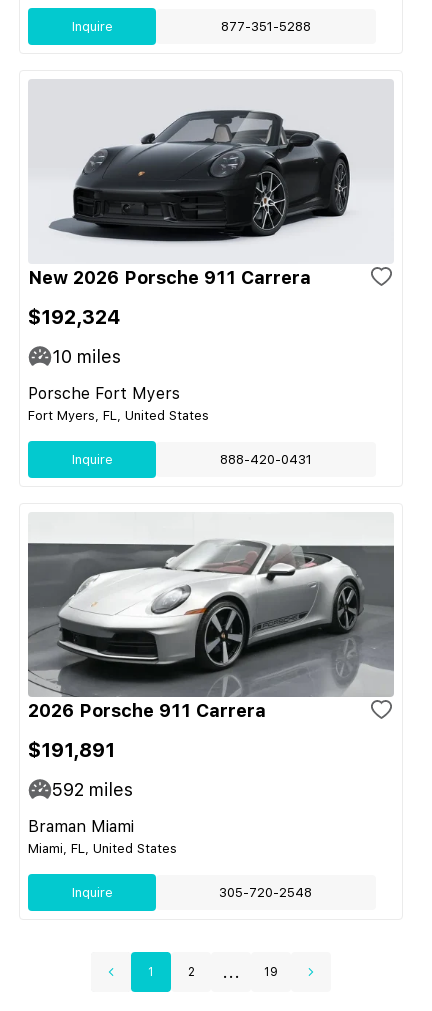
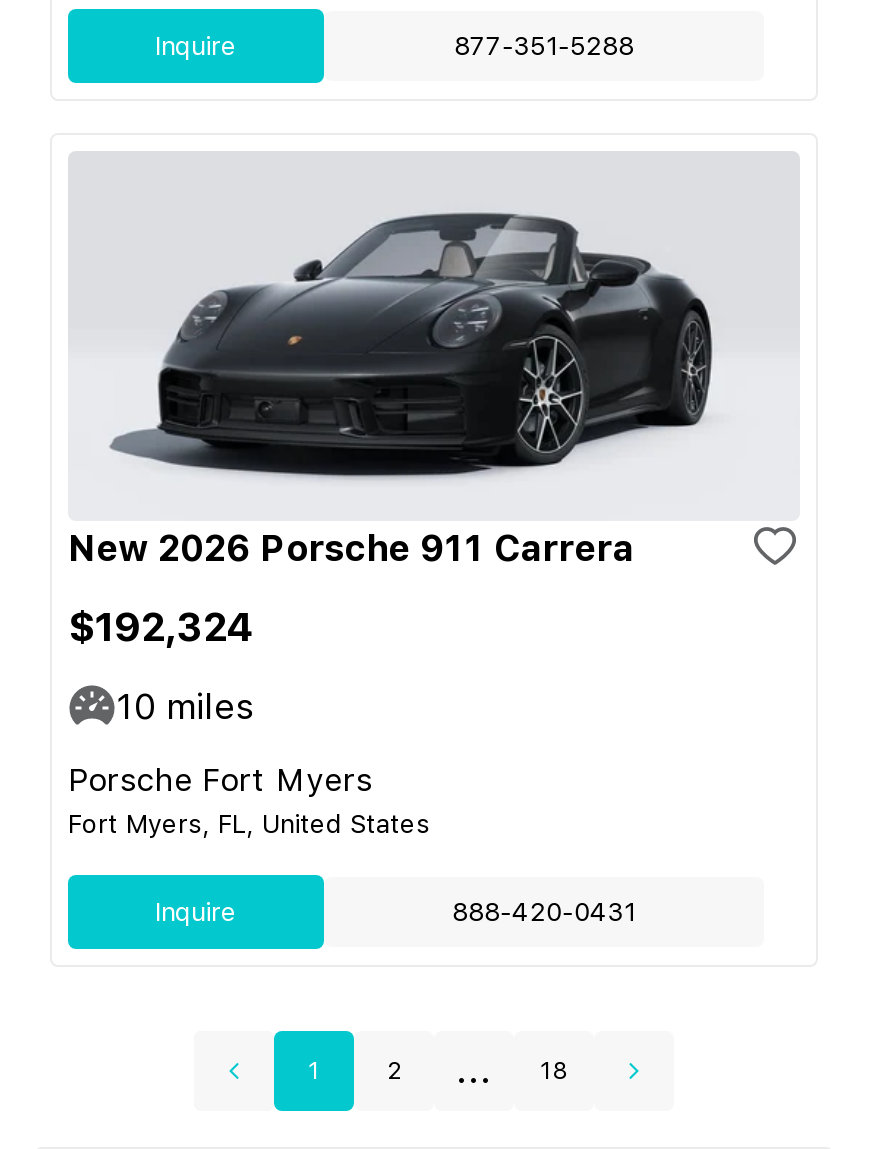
[27,540,395,900] [image] | 2026 Porsche 911 Carrera | $191,891 | 592 miles | Braman Miami | Miami, FL, United States | Inquire | 305-720-2548 -> none
[264,965,278,979] 19 -> [540,1057,568,1085] 18

